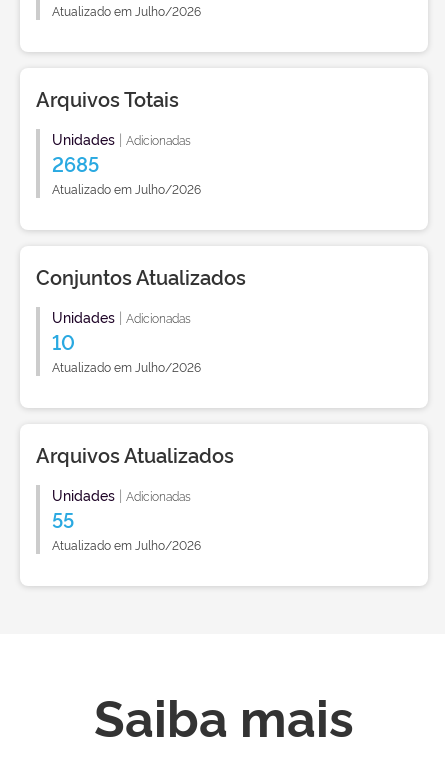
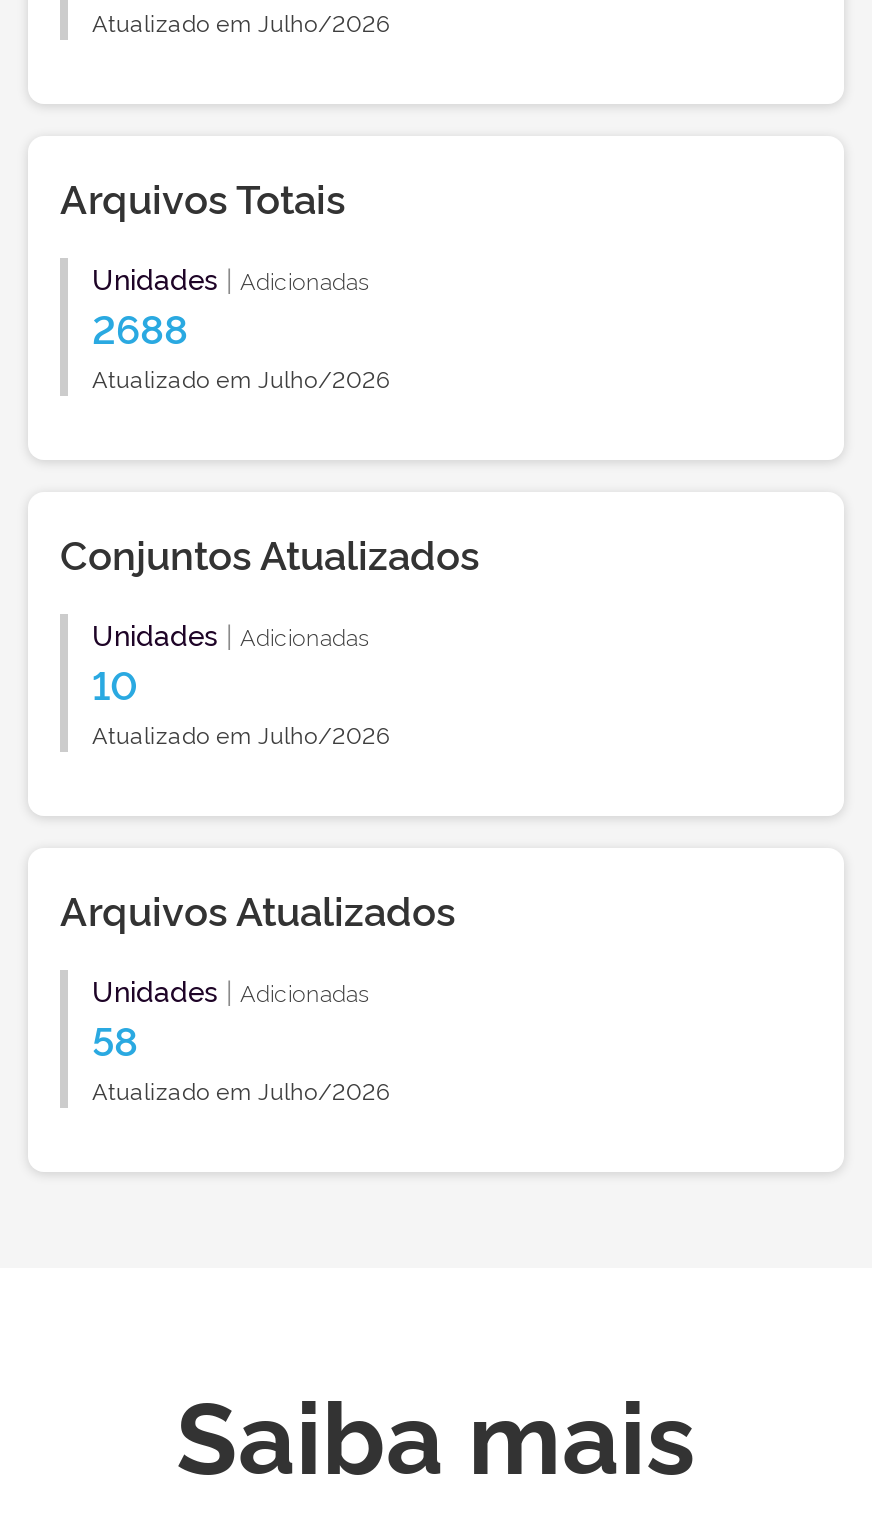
[52,148,99,176] 2685 -> [92,297,188,353] 2688
[52,504,74,532] 55 -> [92,1009,138,1065] 58

